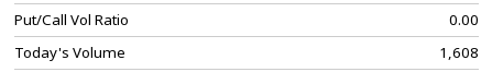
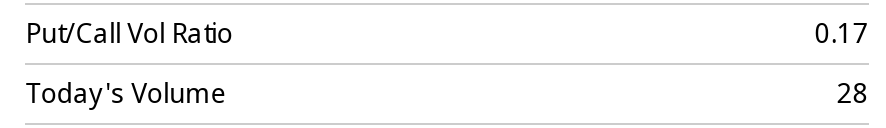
[449,9,479,29] 0.00 -> [815,14,869,50] 0.17
[439,42,479,62] 1,608 -> [837,74,869,110] 28

